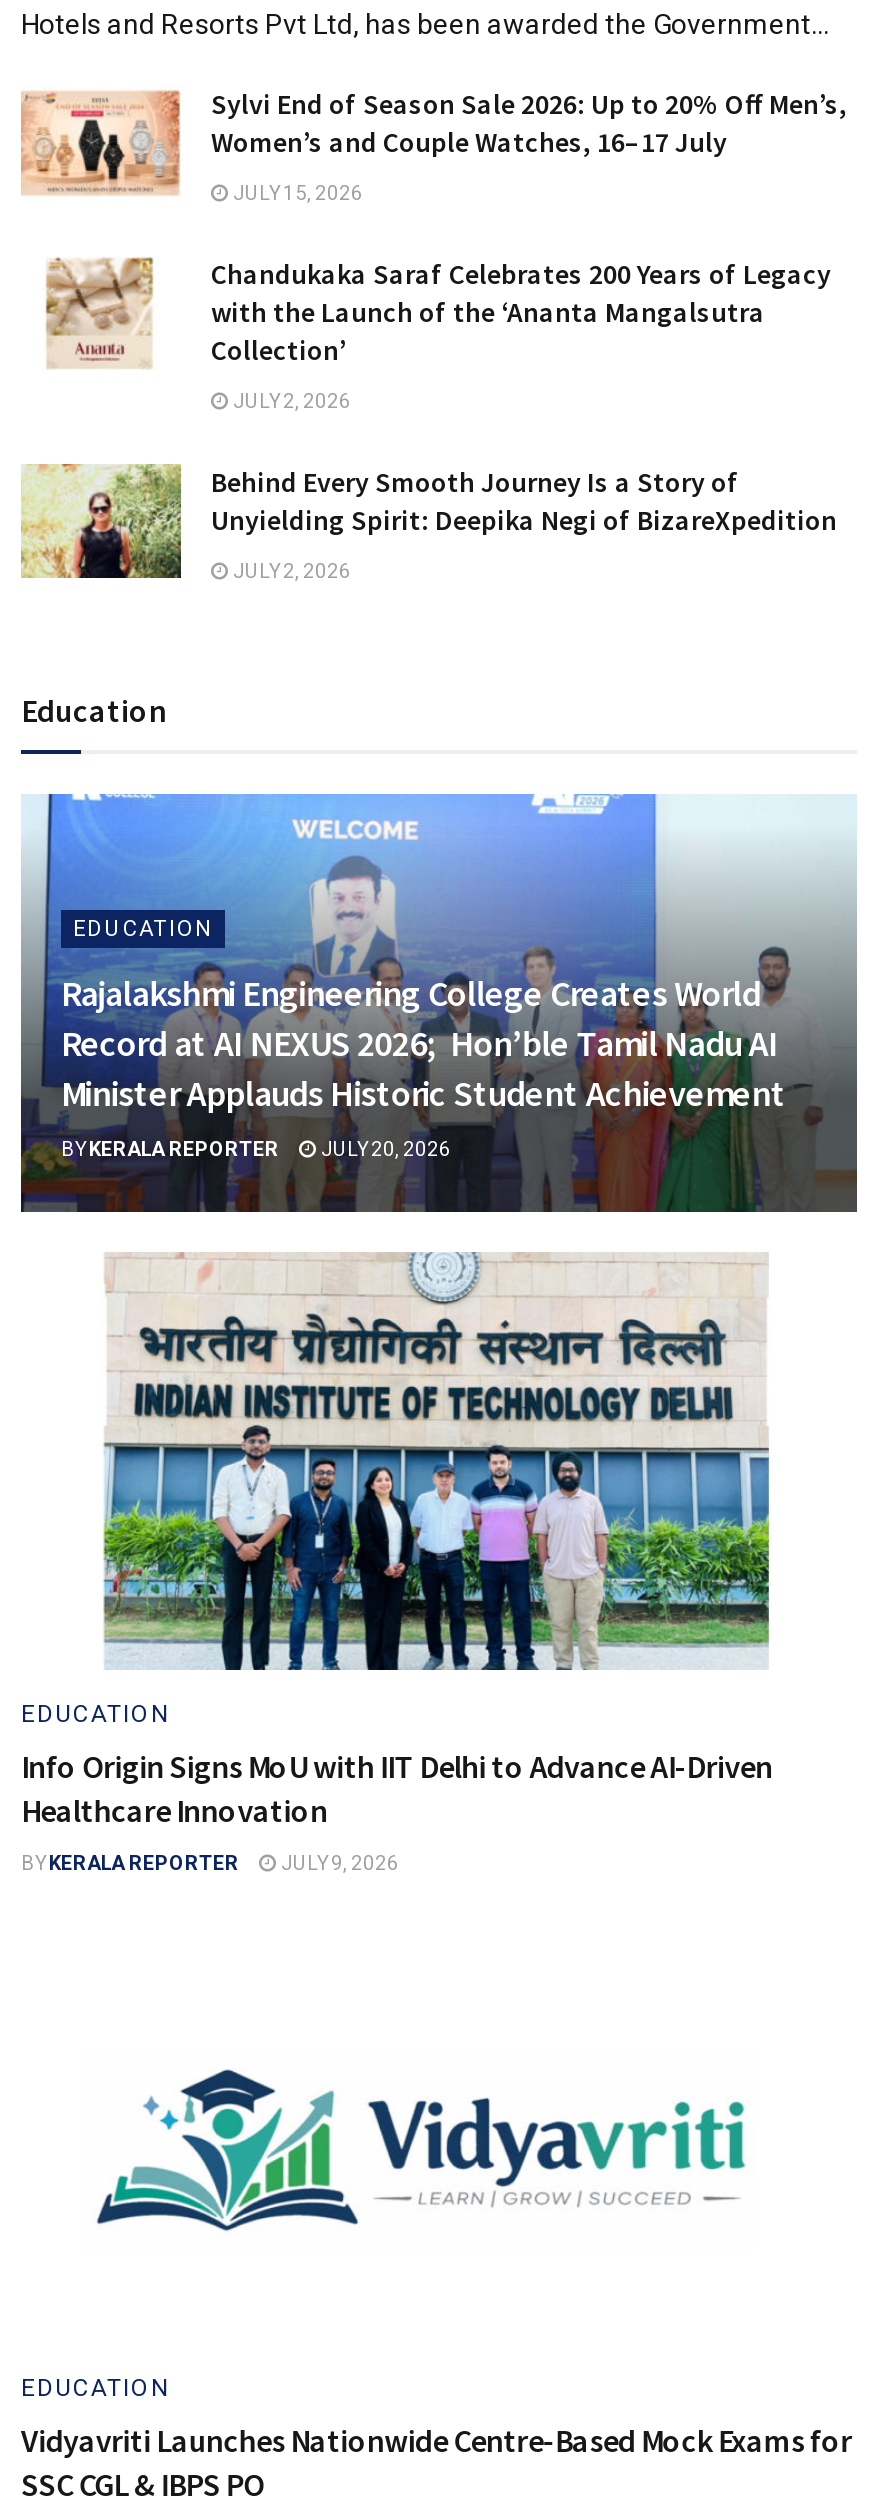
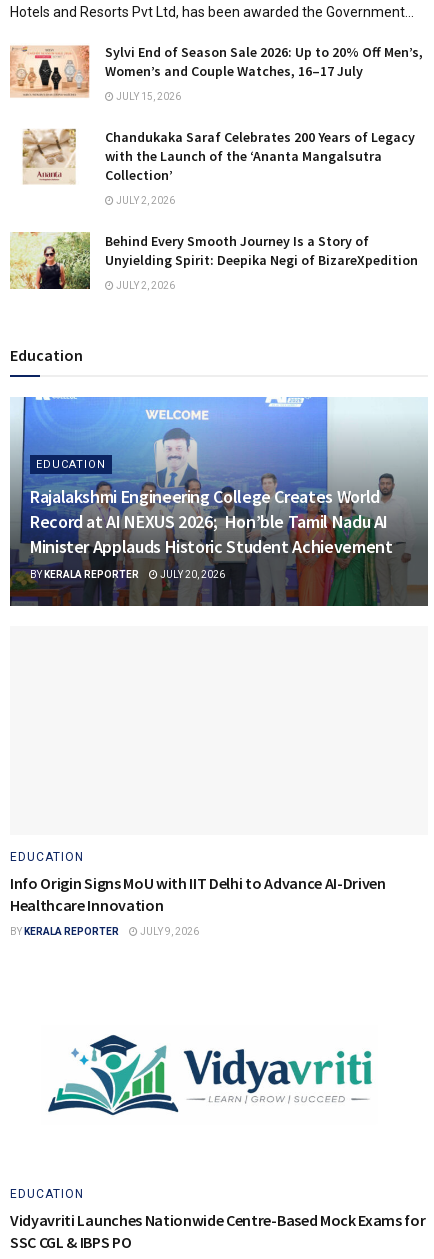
[101,1252,771,1672] [image] -> none

